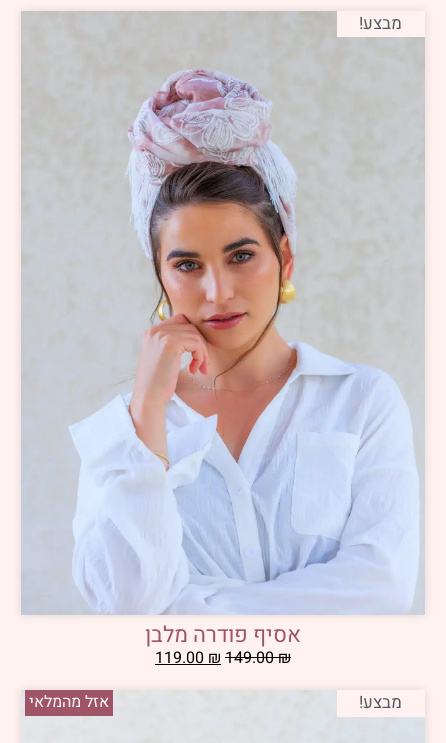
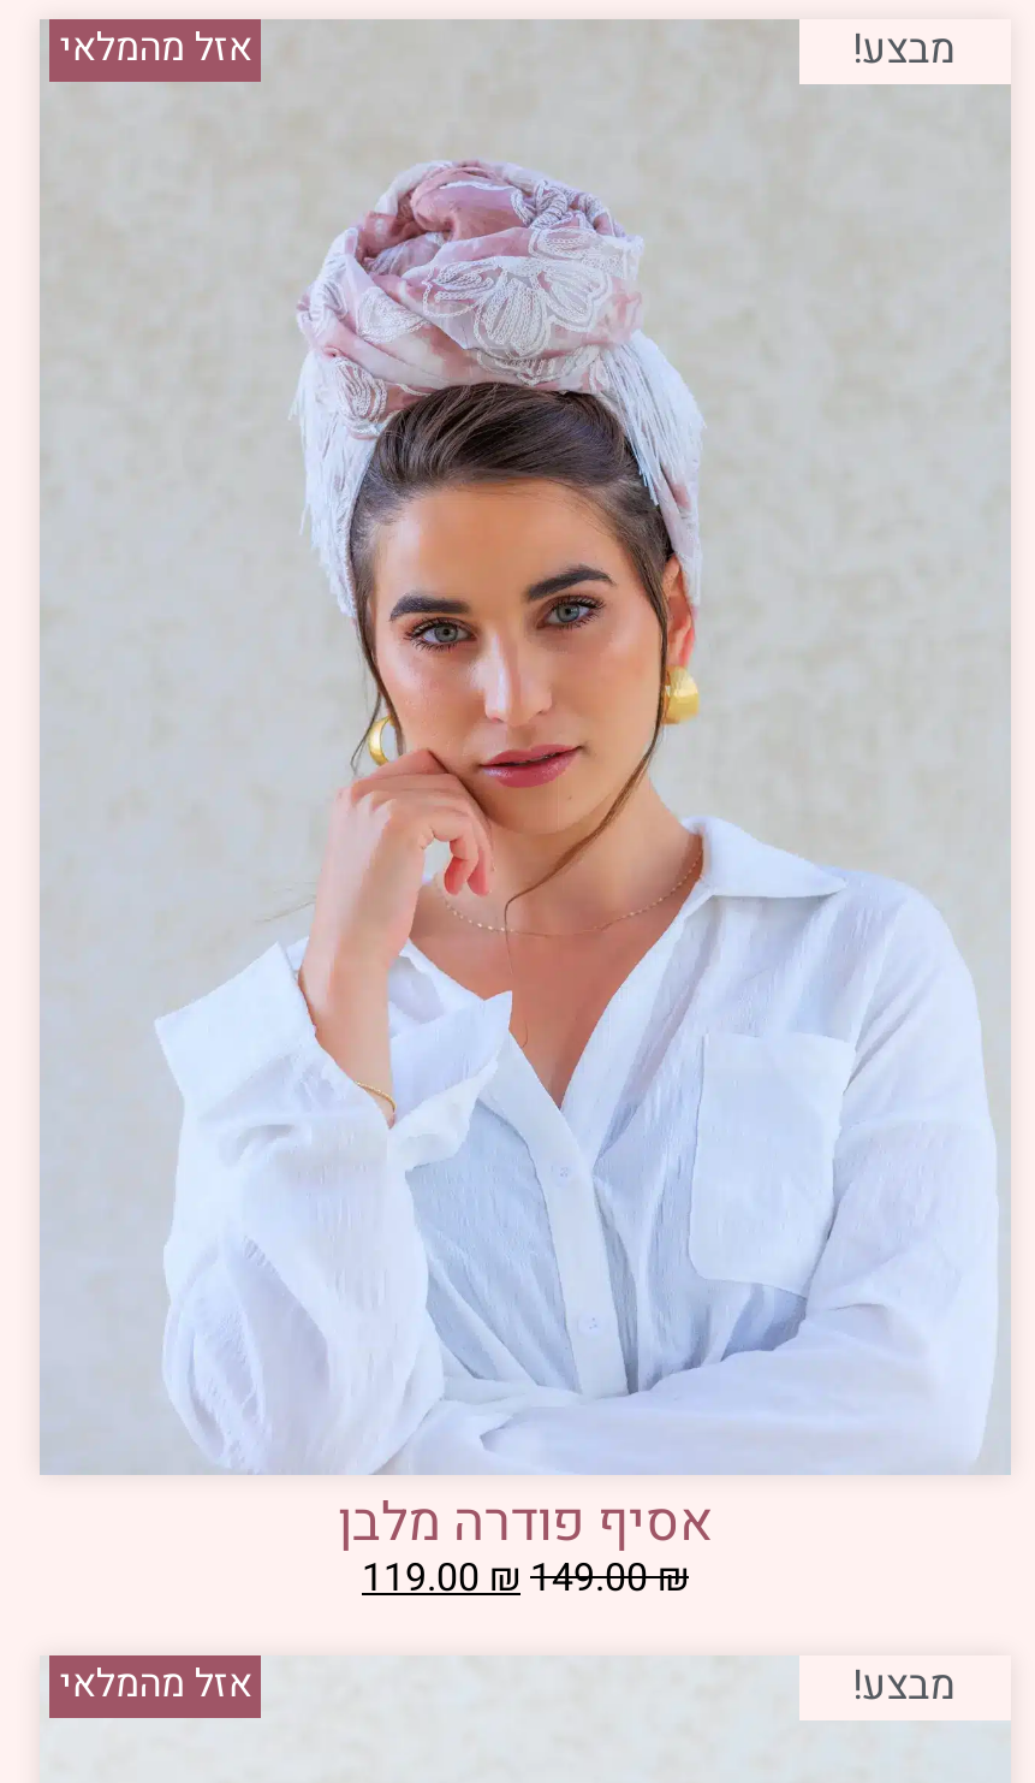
none -> [60,20,252,78] אזל מהמלאי

